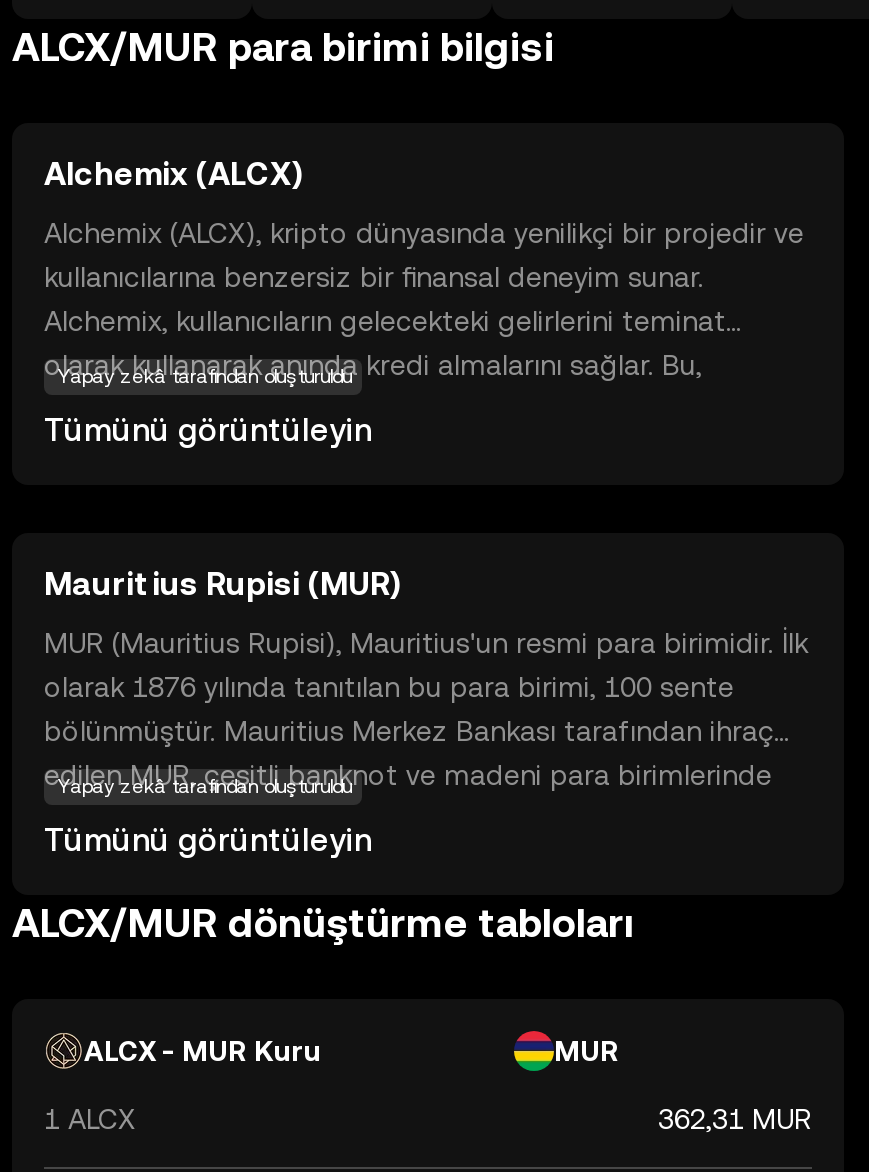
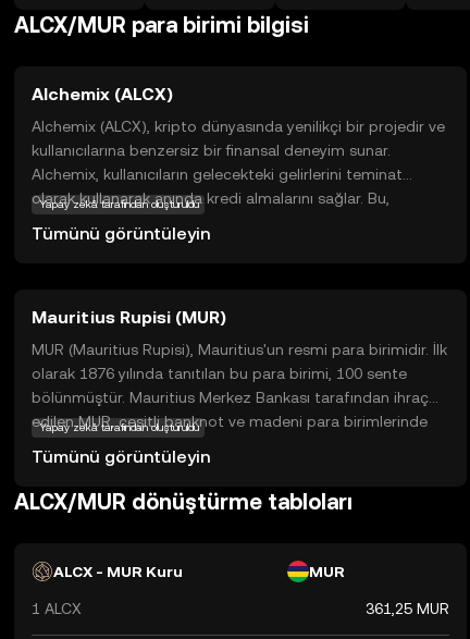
[658,1103,812,1135] 362,31 MUR -> [366,600,449,617] 361,25 MUR

